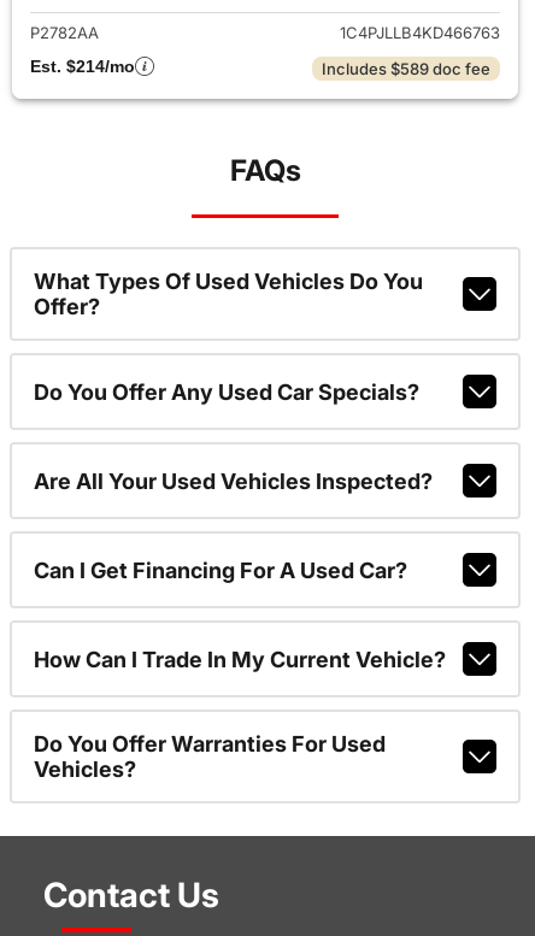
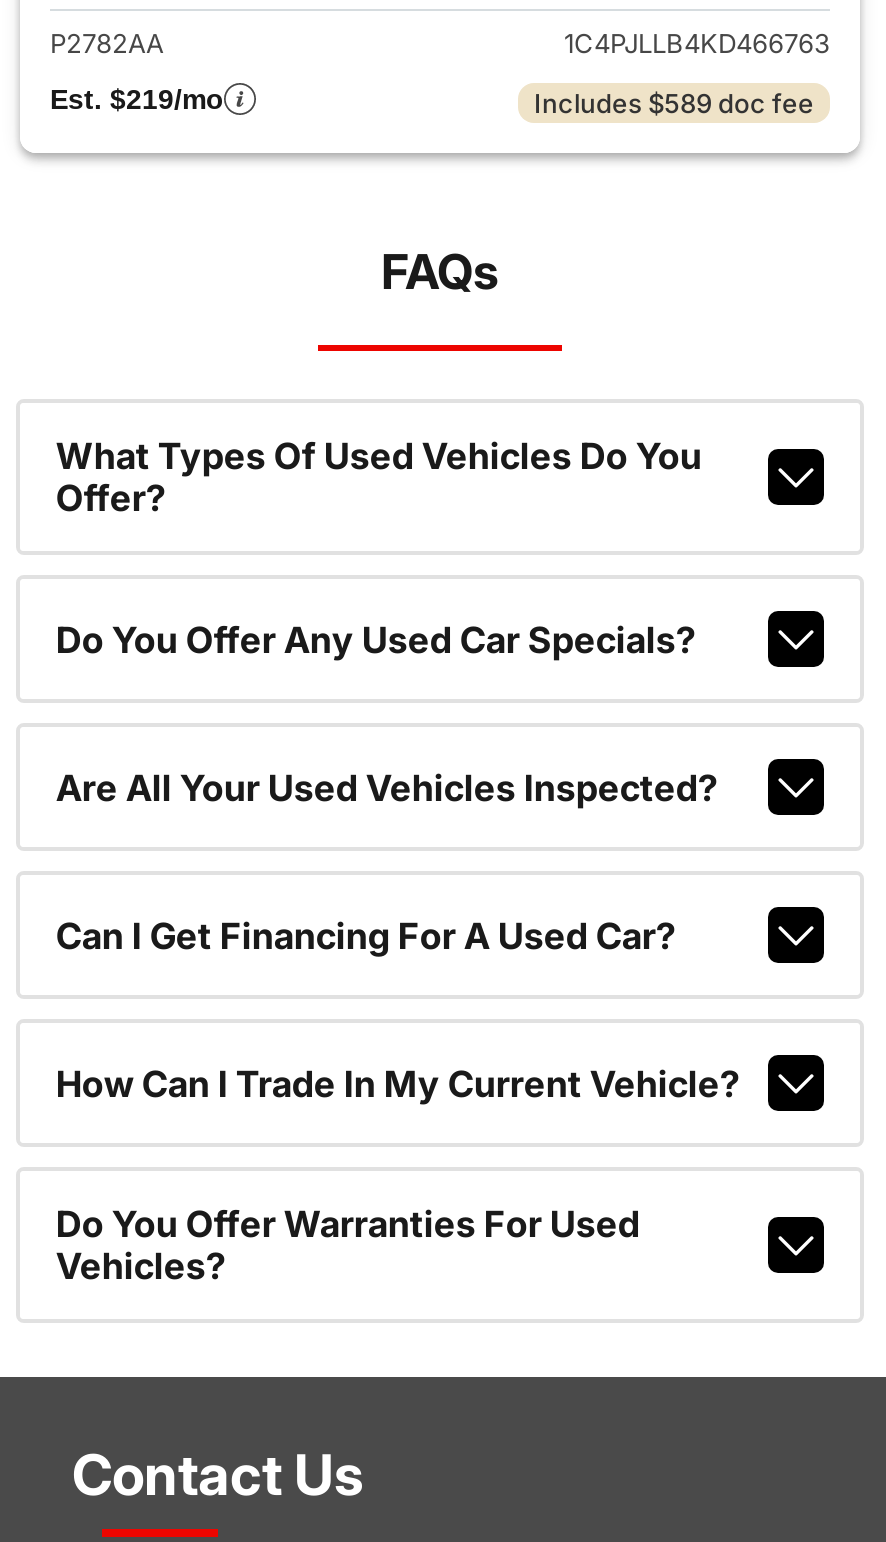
[30,57,135,76] Est. $214/mo -> [50,83,224,115] Est. $219/mo

